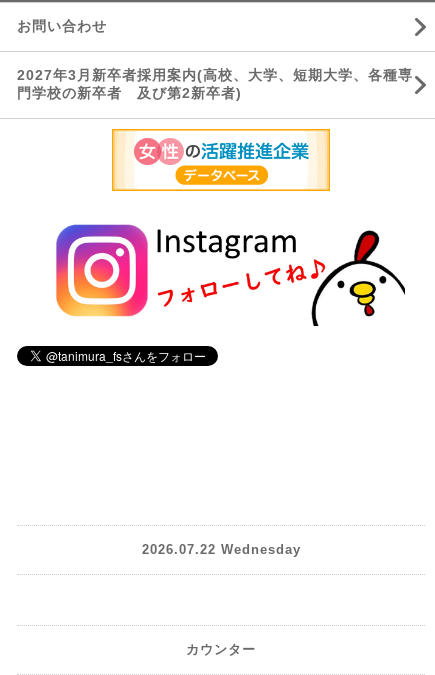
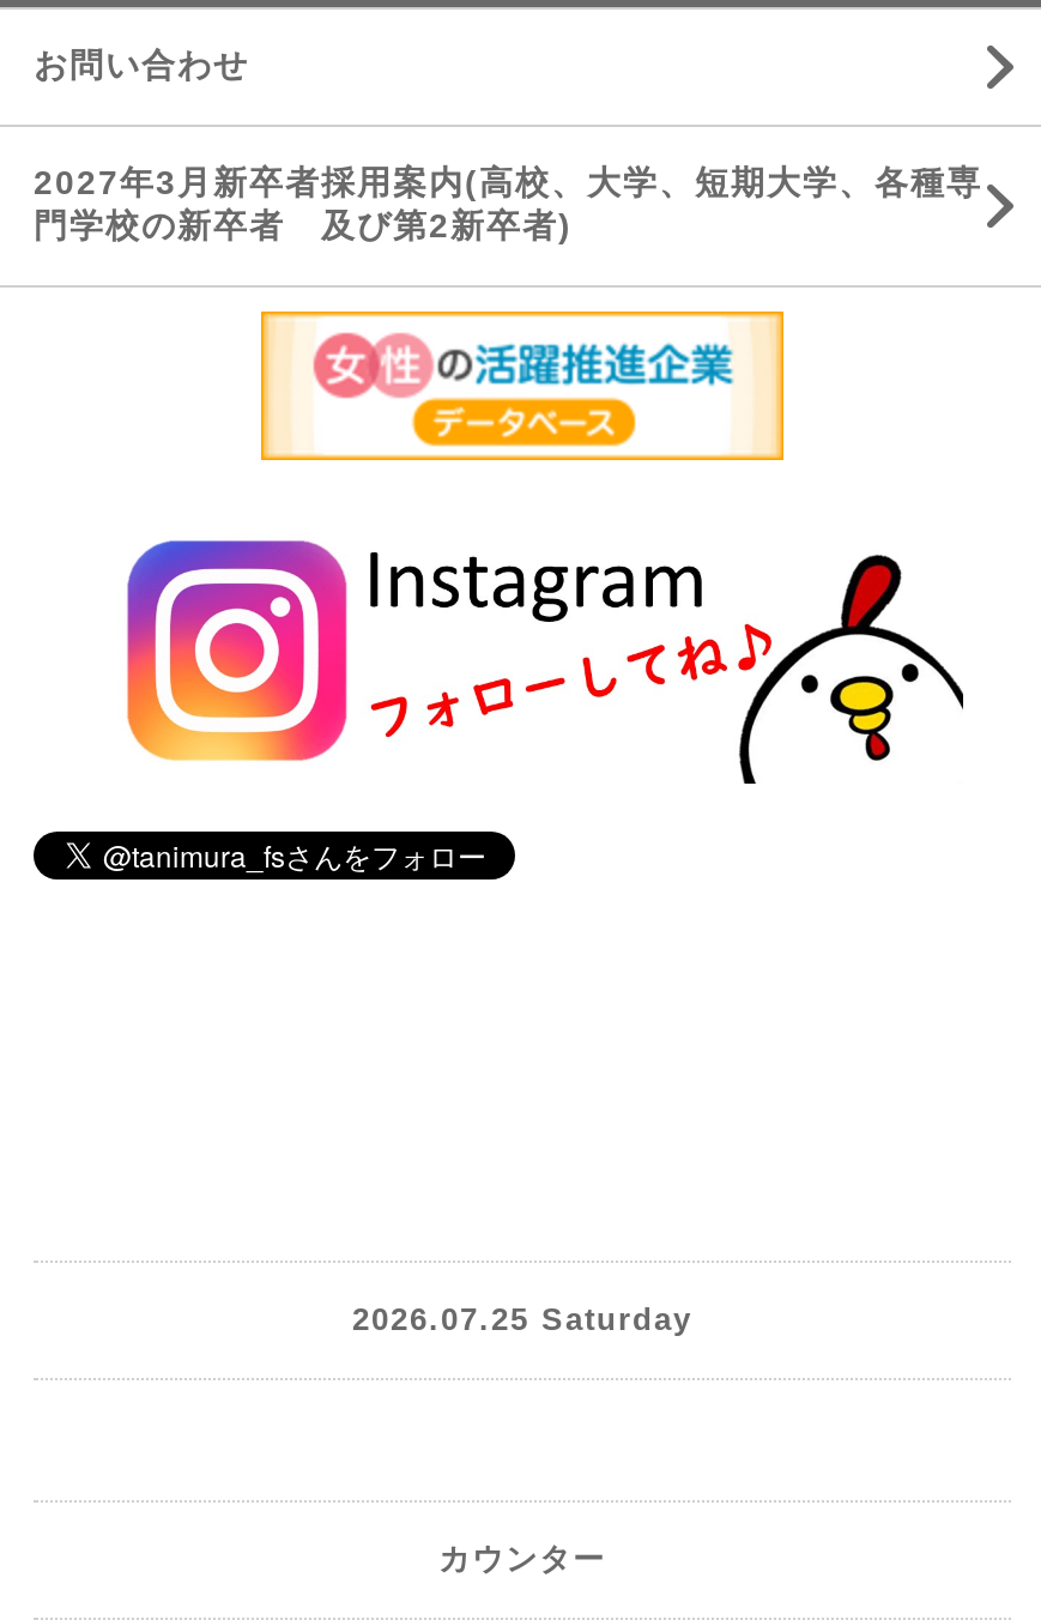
[141,542,300,557] 2026.07.22 Wednesday -> [352,1302,692,1338] 2026.07.25 Saturday

